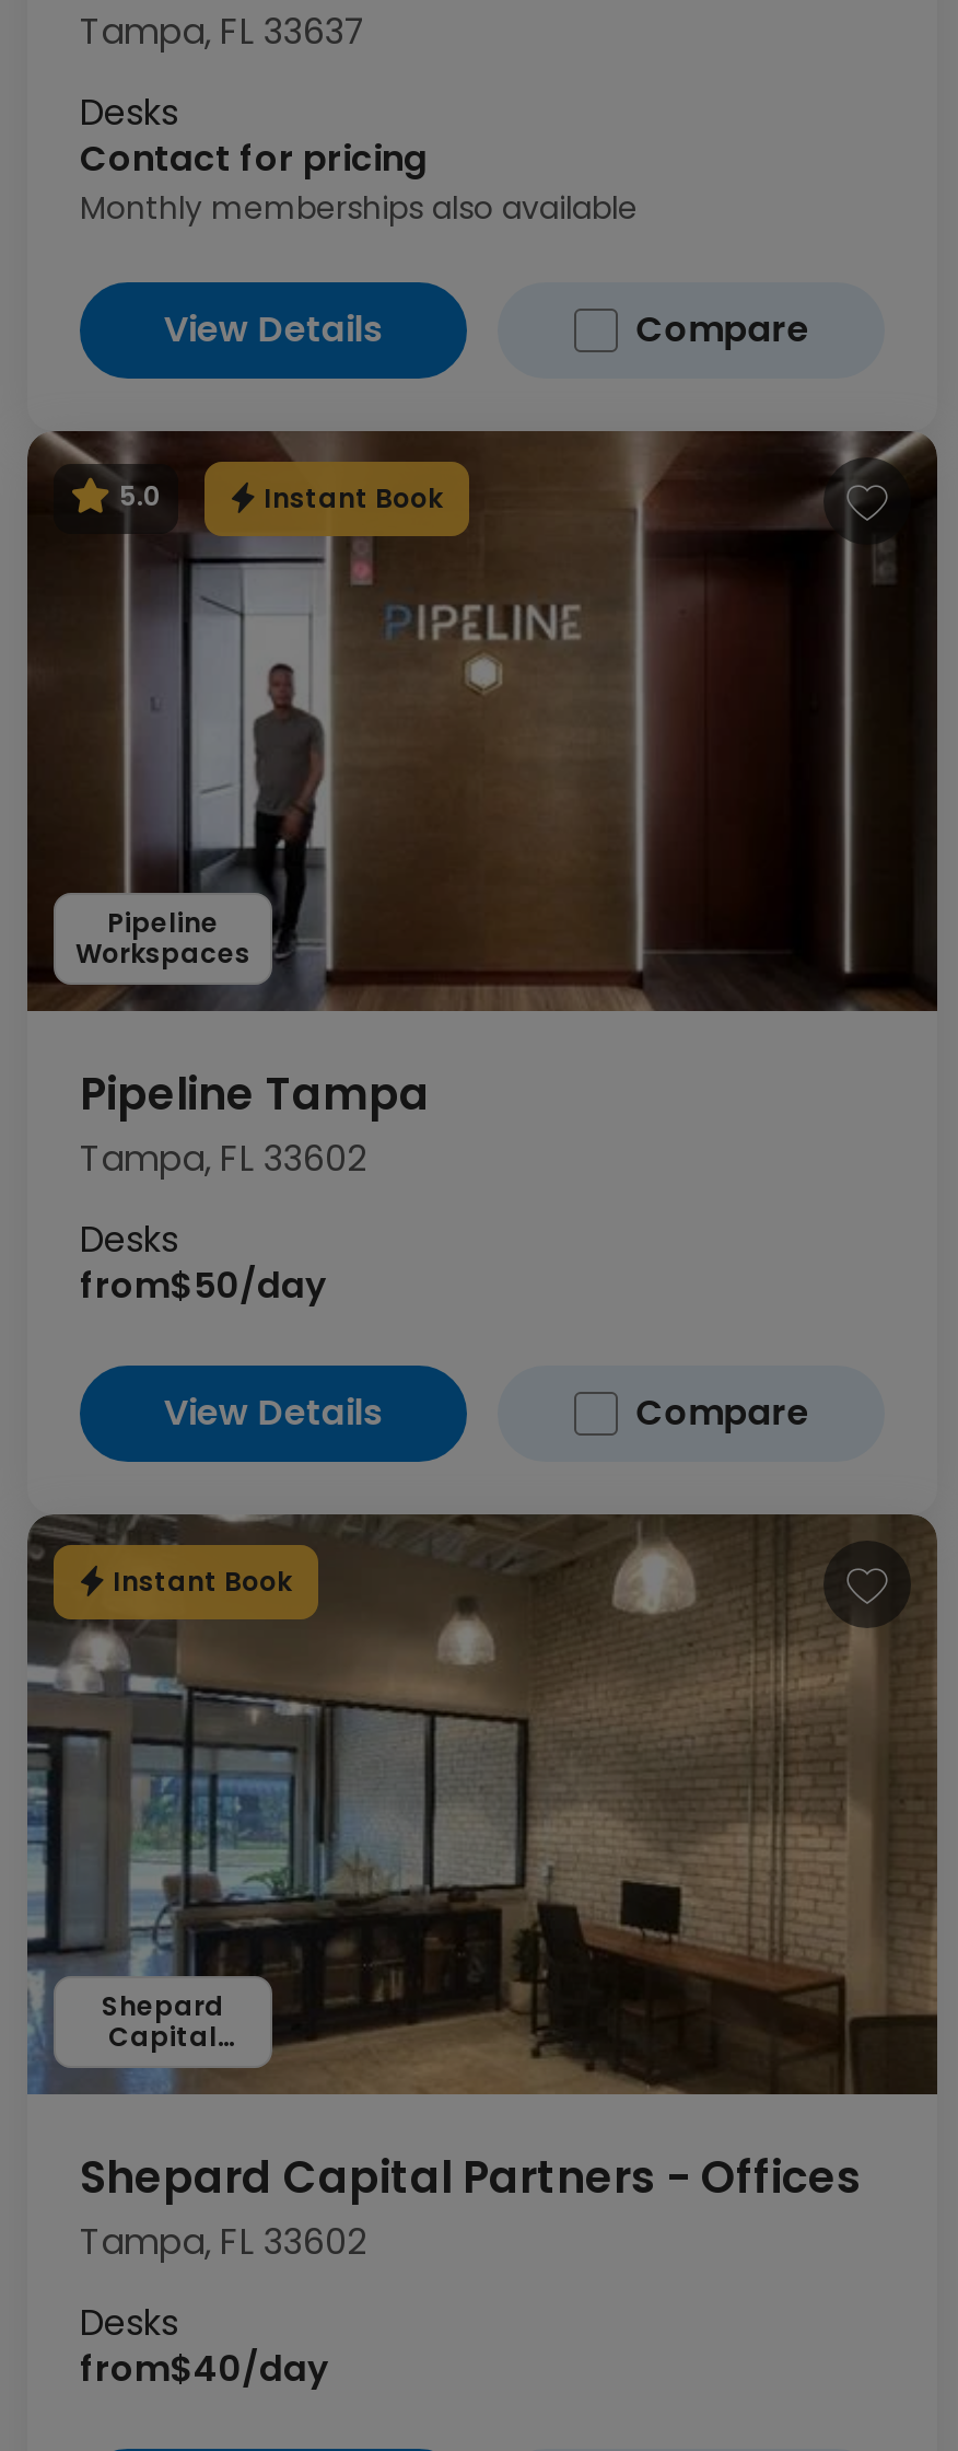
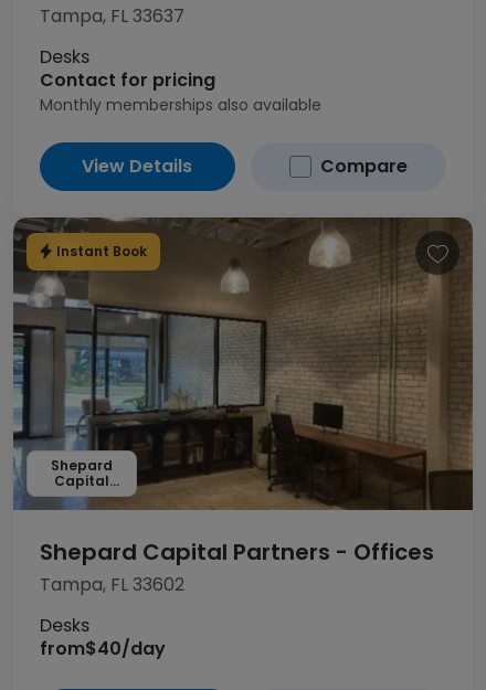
[25,429,939,1013] [image] | 5.0 | Instant Book -> none
[75,904,809,1438] Pipeline | Workspaces | Pipeline Tampa | Tampa, FL 33602 | Desks | from$50/day | View Details | Compare -> none

